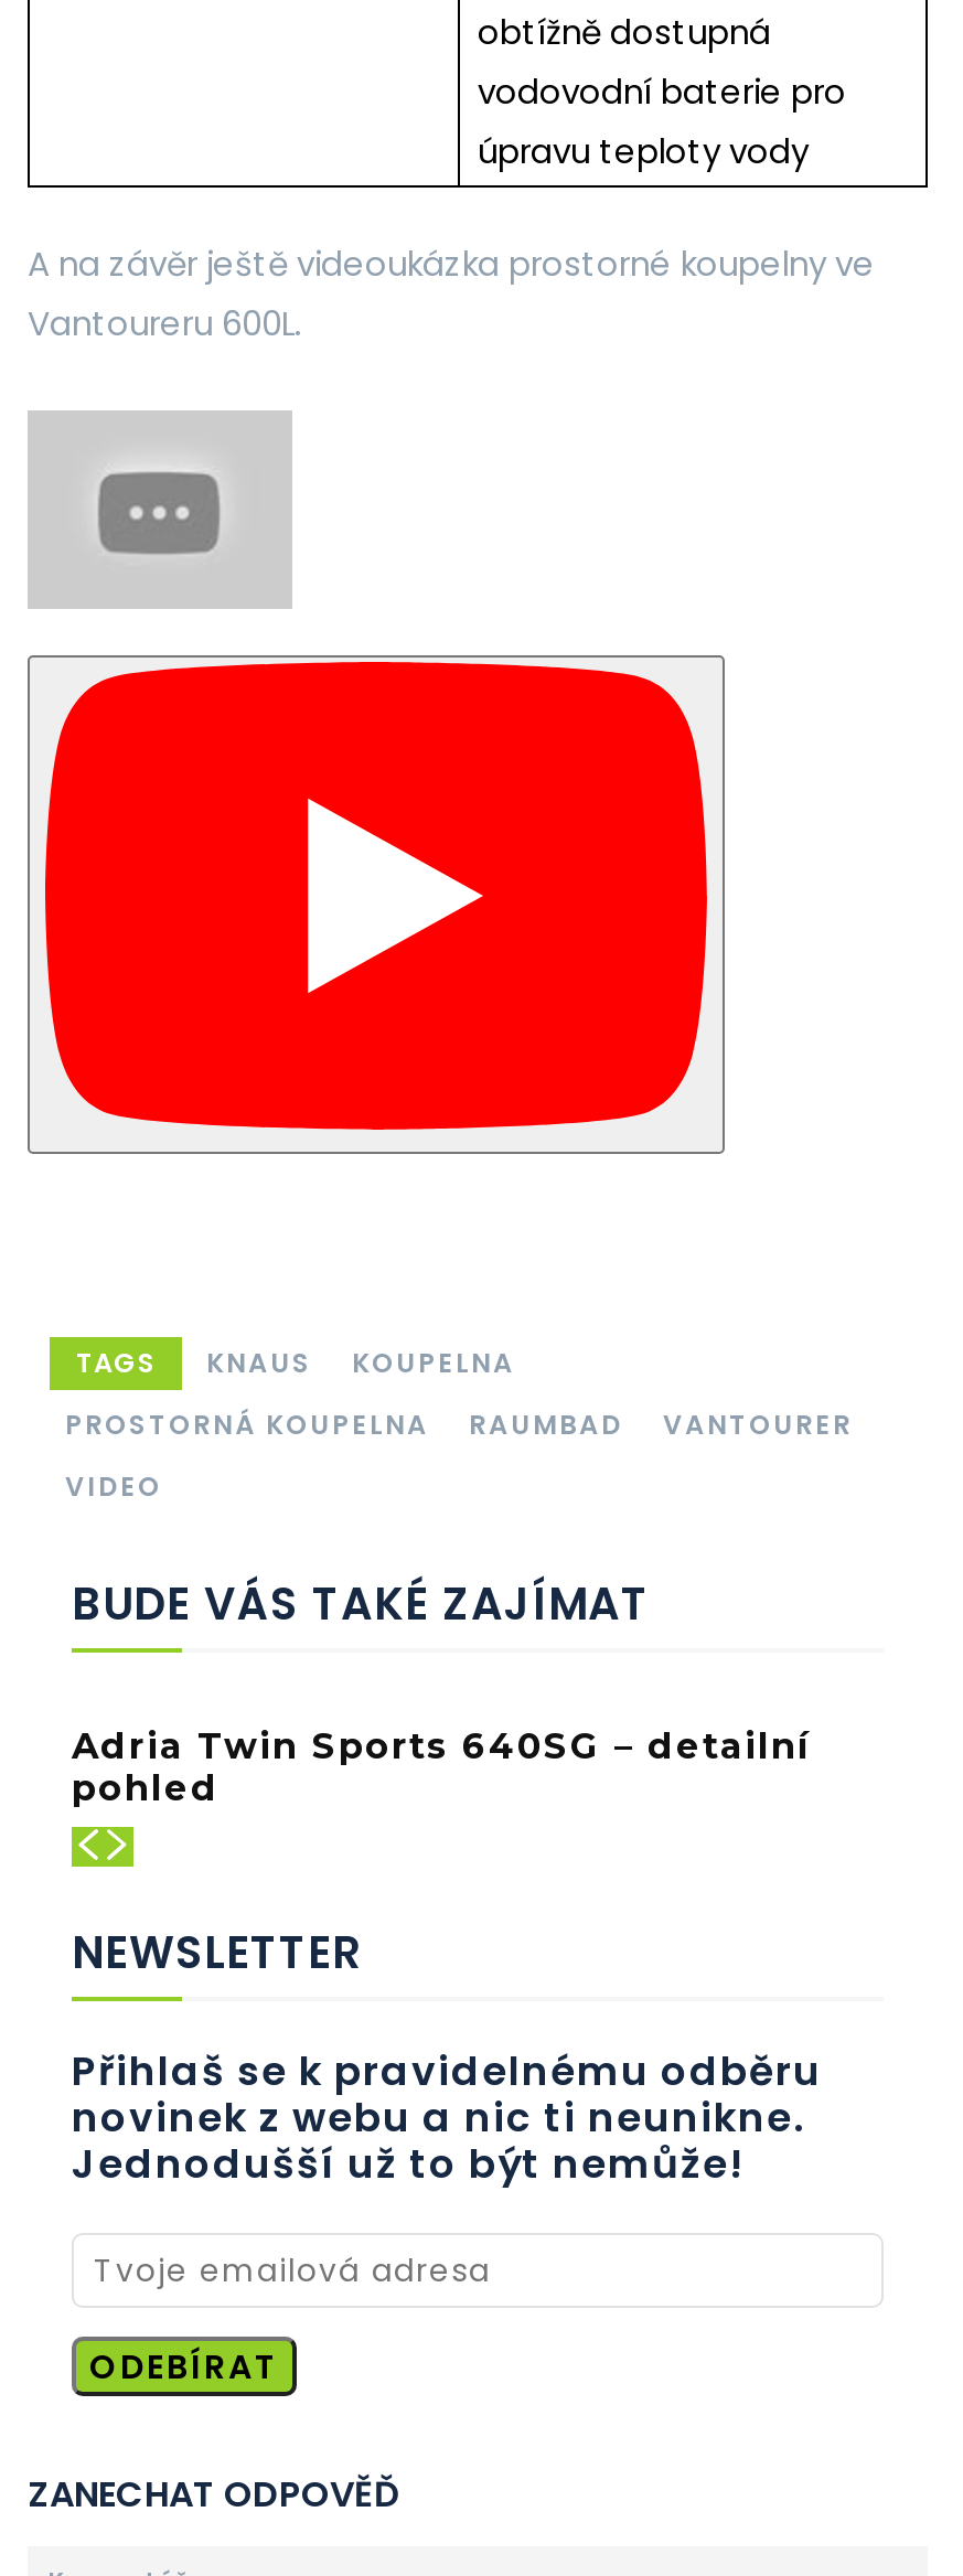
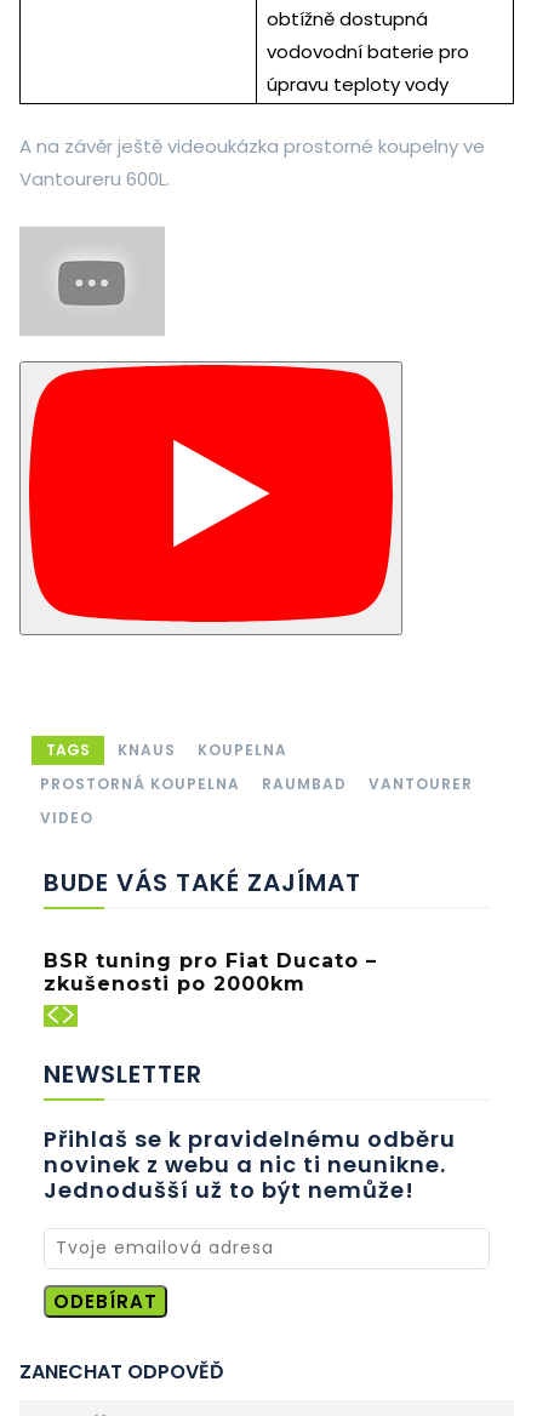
[72,1726,811,1810] Adria Twin Sports 640SG – detailní | pohled -> [44,949,377,995] BSR tuning pro Fiat Ducato – | zkušenosti po 2000km

